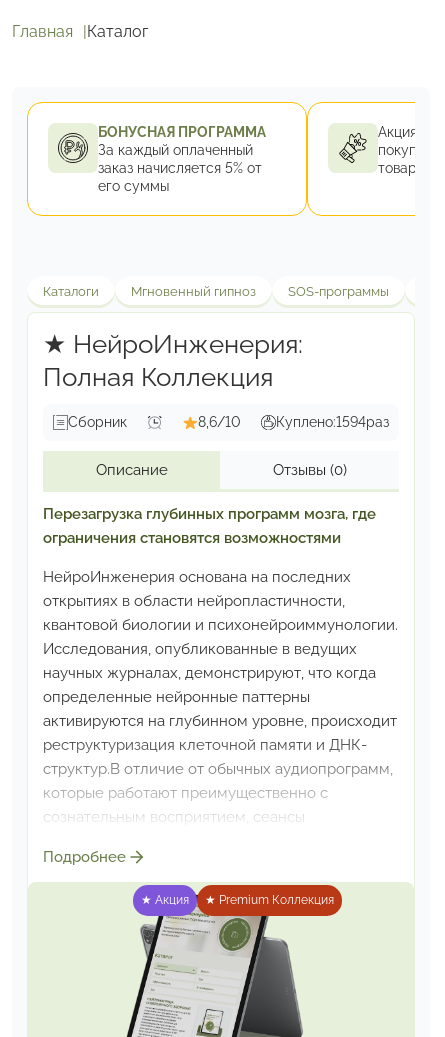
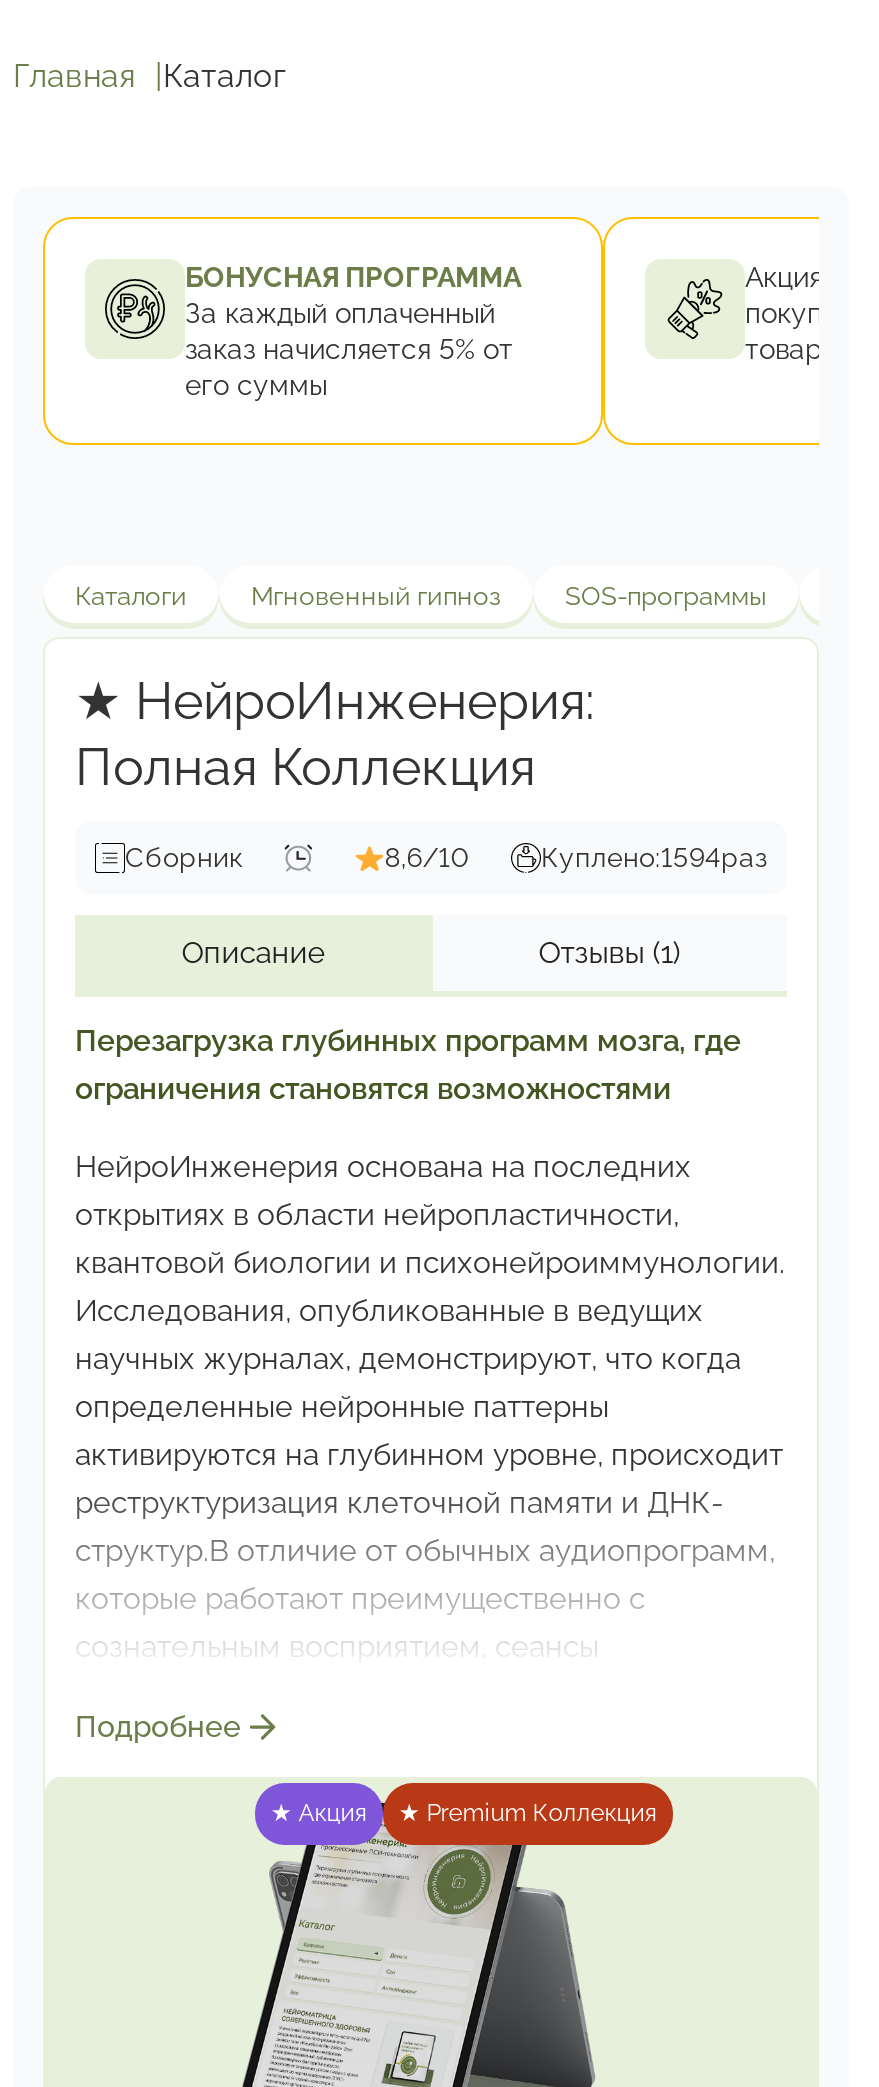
[272,461,346,479] Отзывы (0) -> [539,935,681,971] Отзывы (1)

